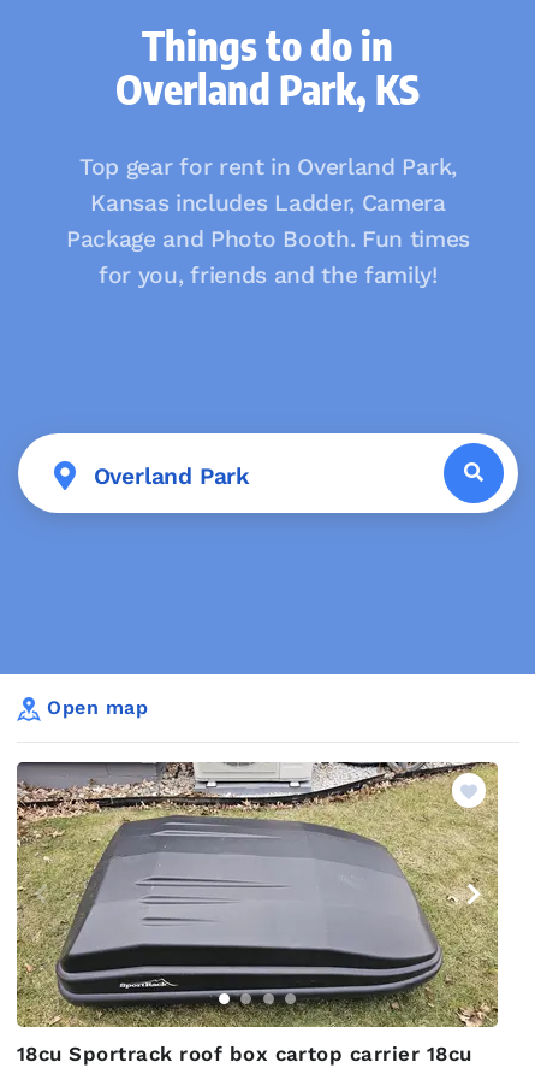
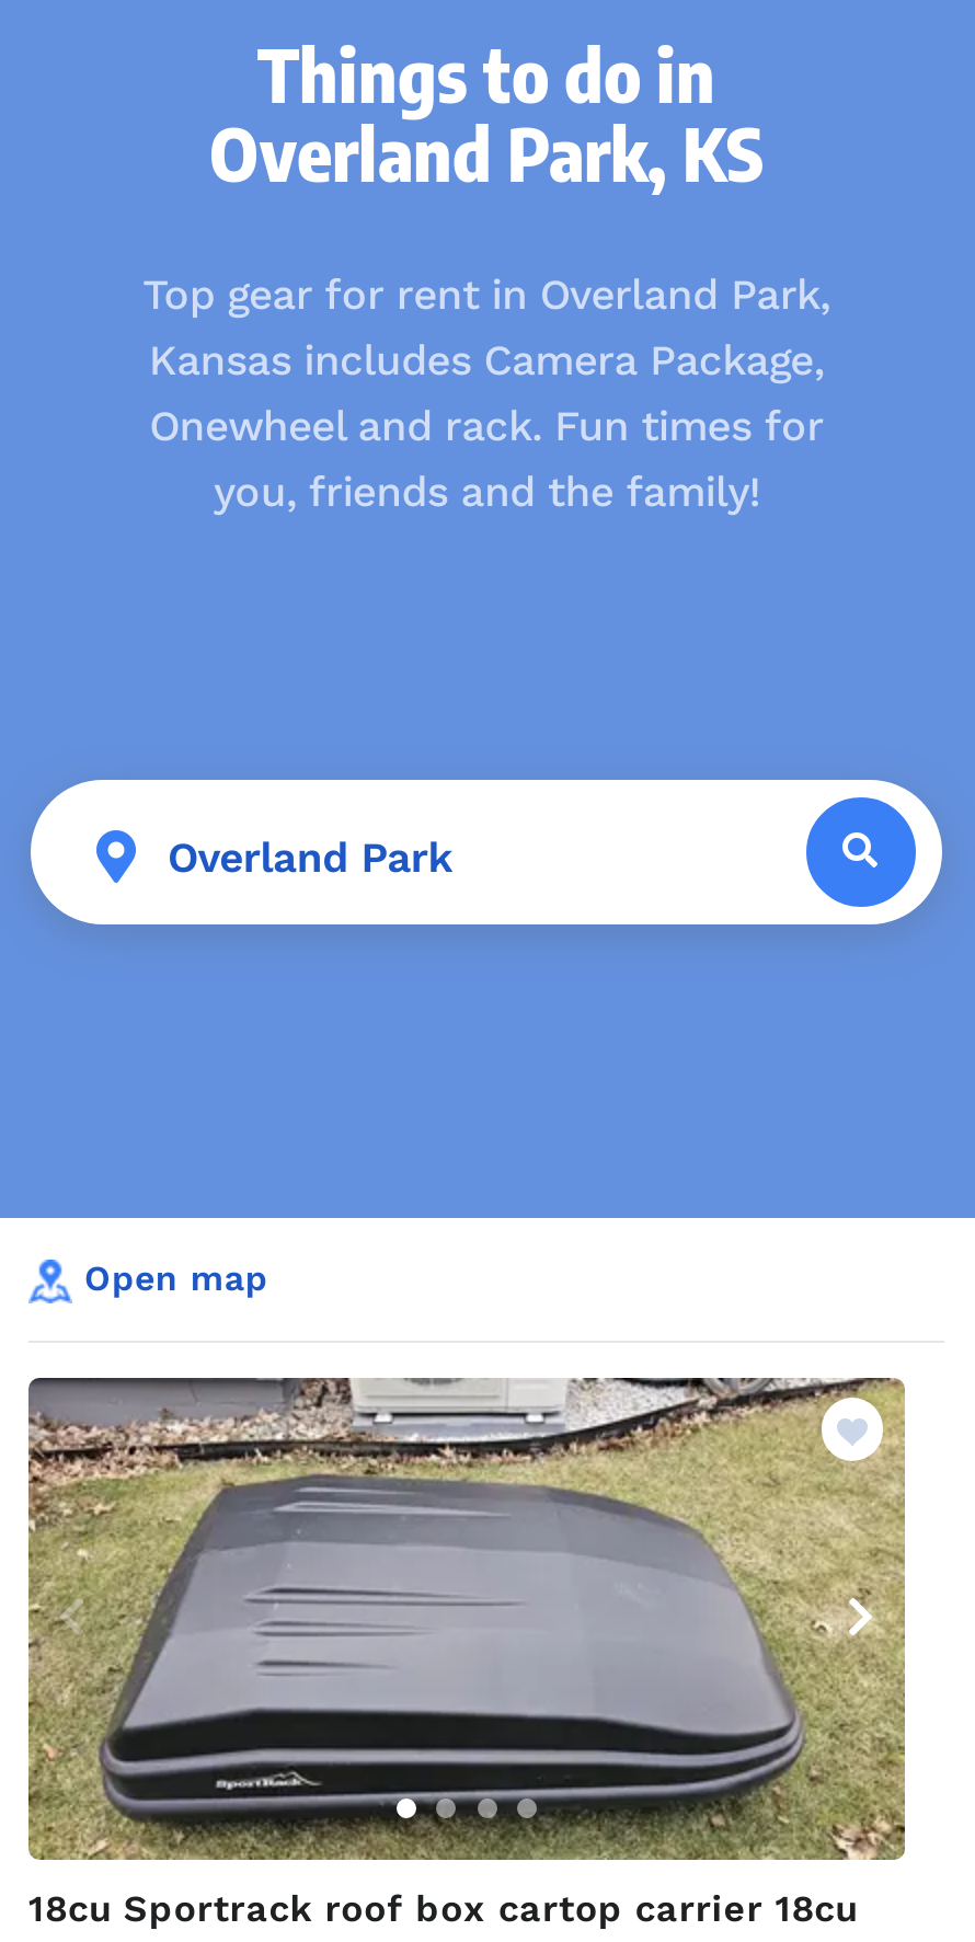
[66,189,470,289] Kansas includes Ladder, Camera | Package and Photo Booth. Fun times | for you, friends and the family! -> [149,335,824,517] Kansas includes Camera Package, | Onewheel and rack. Fun times for | you, friends and the family!

